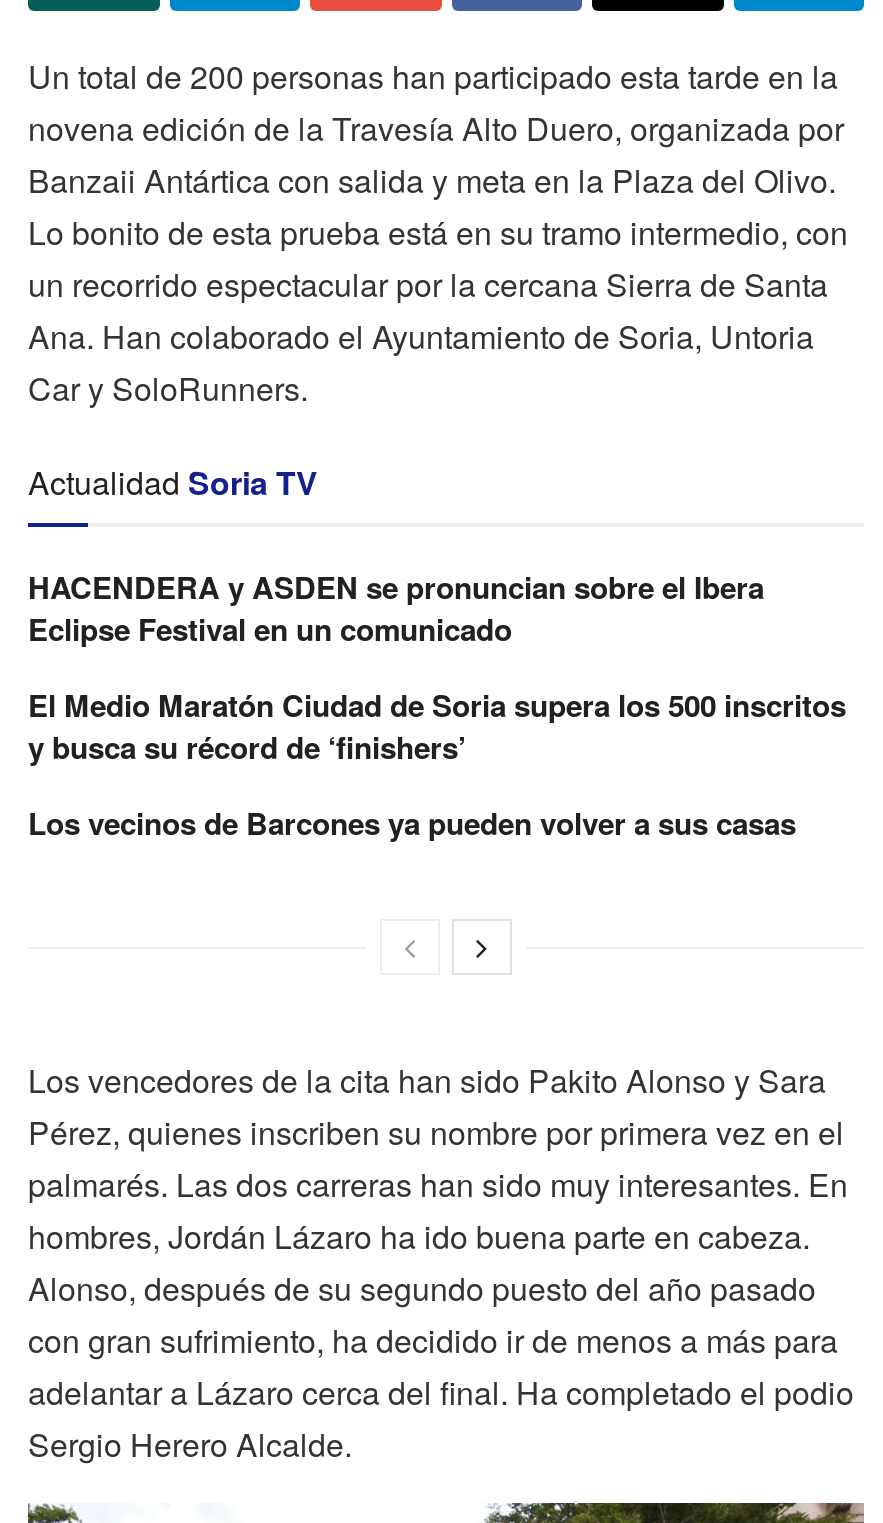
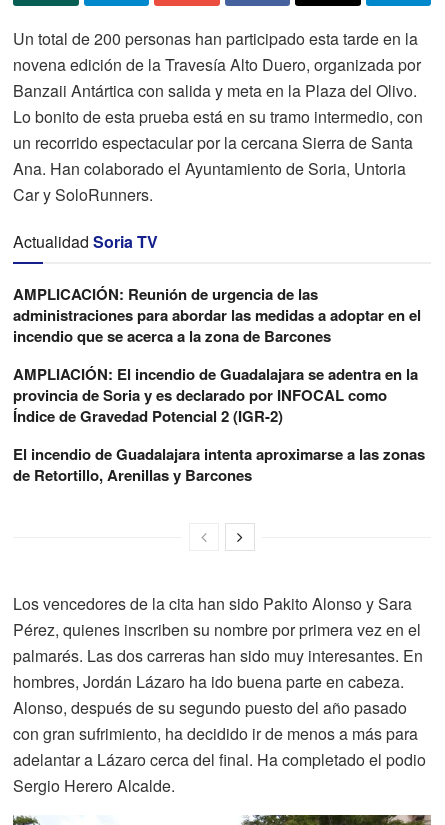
[28,566,764,652] HACENDERA y ASDEN se pronuncian sobre el Ibera | Eclipse Festival en un comunicado -> [13,283,421,347] AMPLICACIÓN: Reunión de urgencia de las | administraciones para abordar las medidas a adoptar en el | incendio que se acerca a la zona de Barcones
[28,684,846,770] El Medio Maratón Ciudad de Soria supera los 500 inscritos | y busca su récord de ‘finishers’ -> [13,363,418,427] AMPLIACIÓN: El incendio de Guadalajara se adentra en la | provincia de Soria y es declarado por INFOCAL como | Índice de Gravedad Potencial 2 (IGR-2)
[28,802,796,846] Los vecinos de Barcones ya pueden volver a sus casas -> [13,443,425,486] El incendio de Guadalajara intenta aproximarse a las zonas | de Retortillo, Arenillas y Barcones

